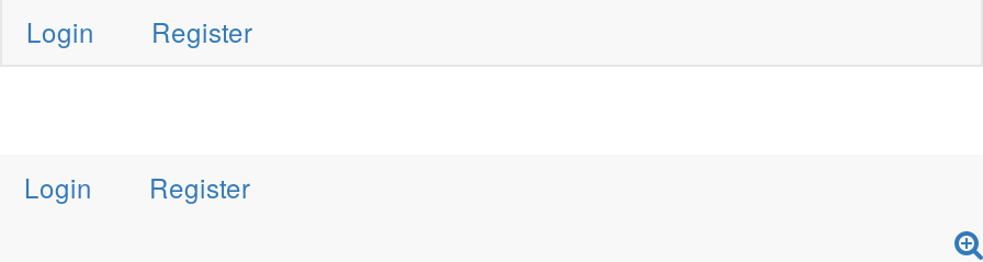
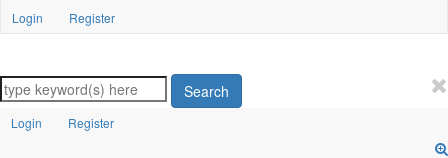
none -> [184,81,229,101] Search

